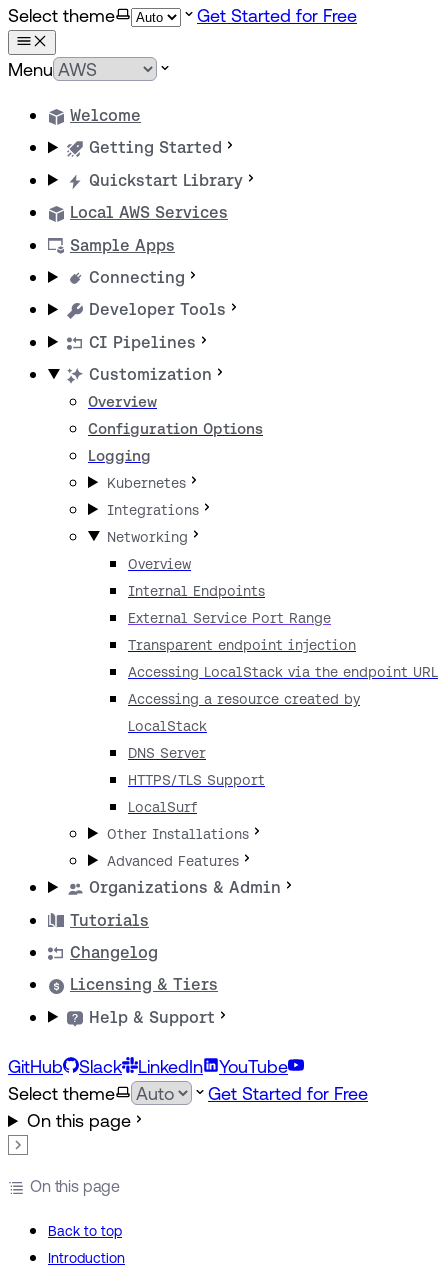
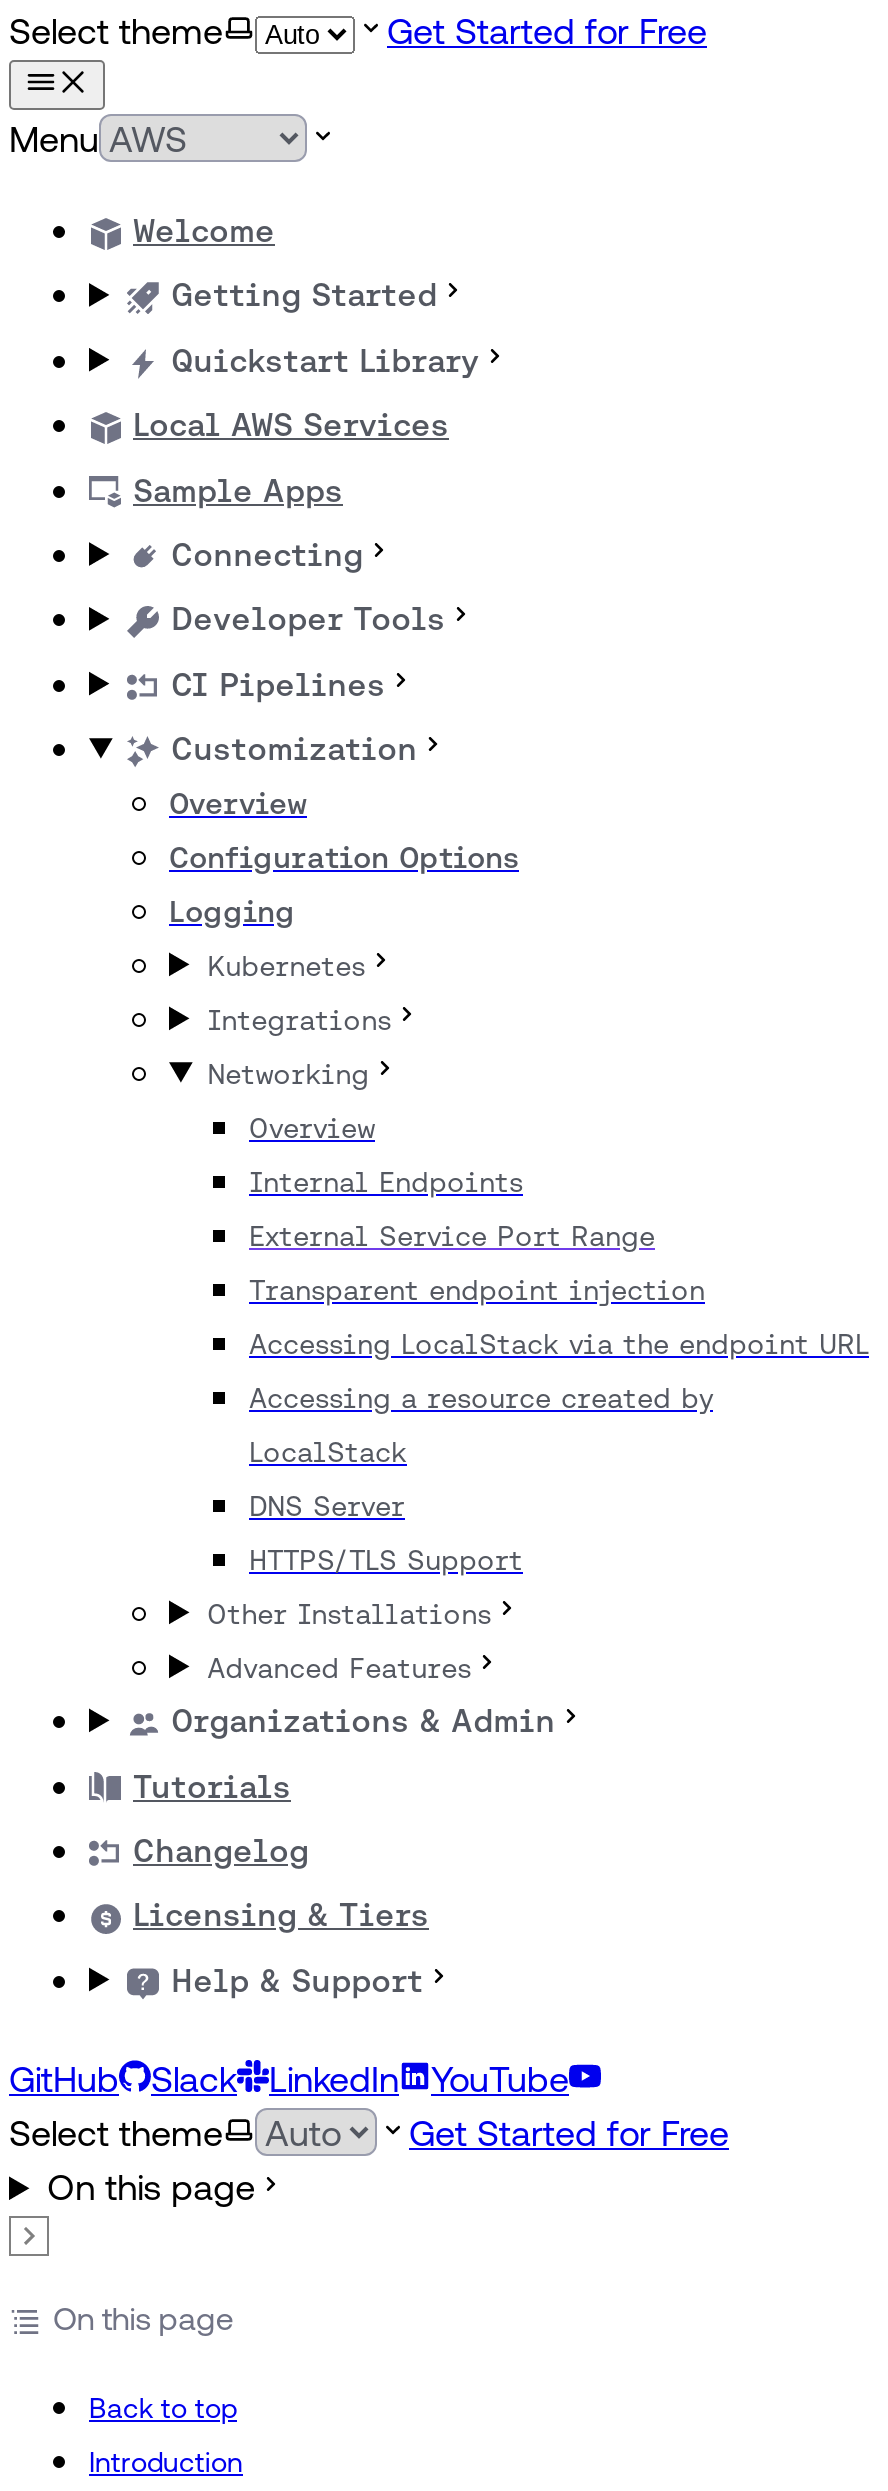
[128,799,197,815] LocalSurf -> none

